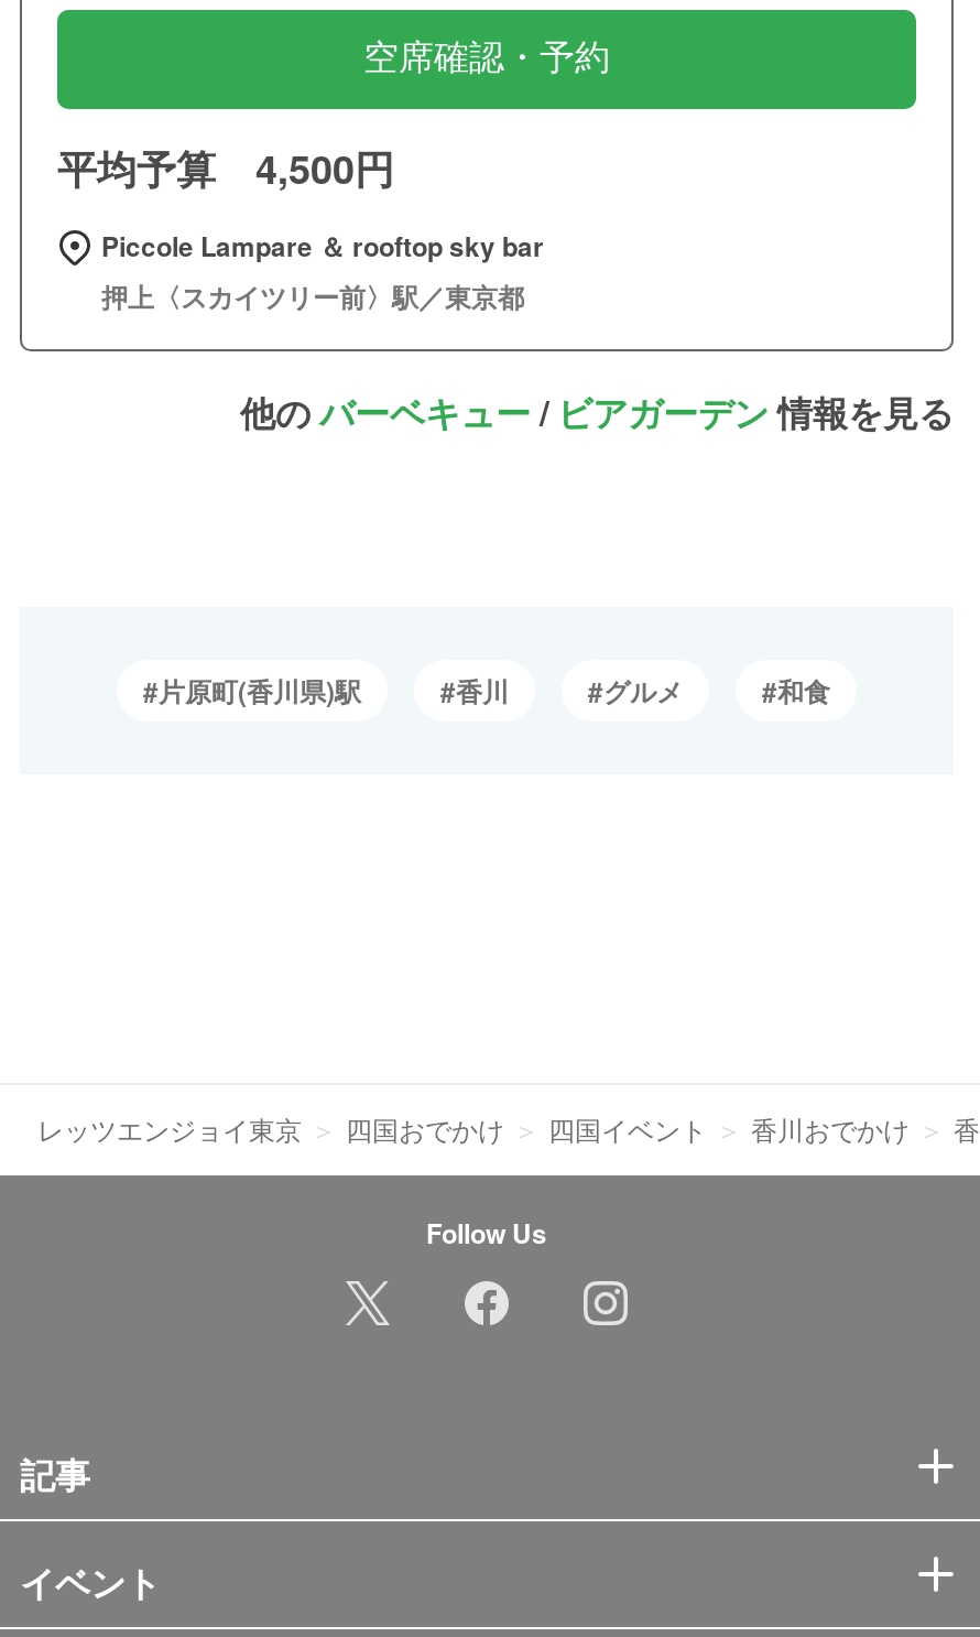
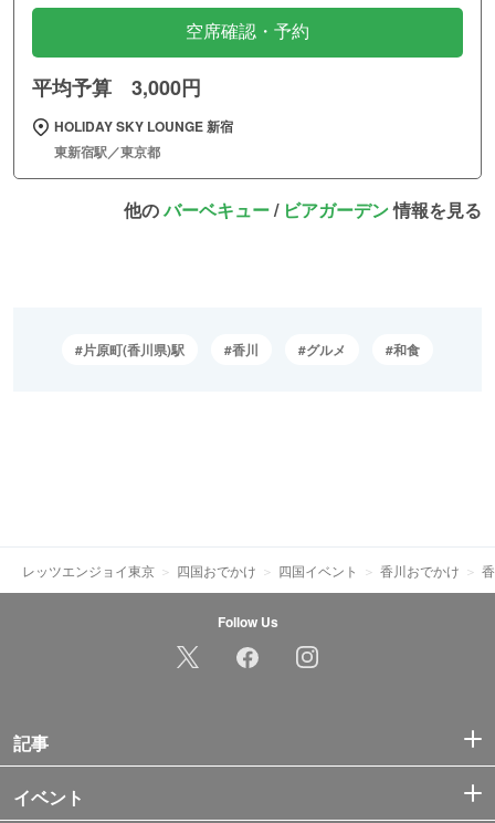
[57,140,394,197] 平均予算 4,500円 -> [32,74,201,102] 平均予算 3,000円
[101,226,544,316] Piccole Lampare ＆ rooftop sky bar | 押上〈スカイツリー前〉駅／東京都 -> [54,117,233,162] HOLIDAY SKY LOUNGE 新宿 | 東新宿駅／東京都

